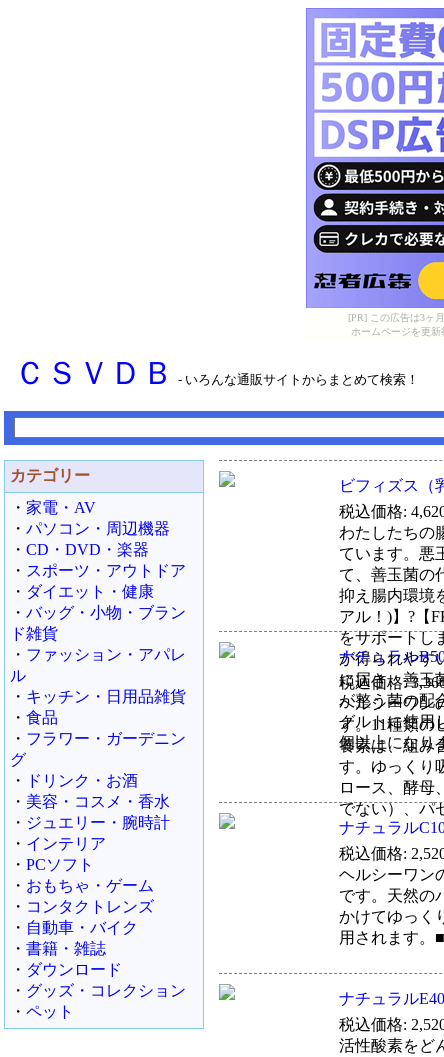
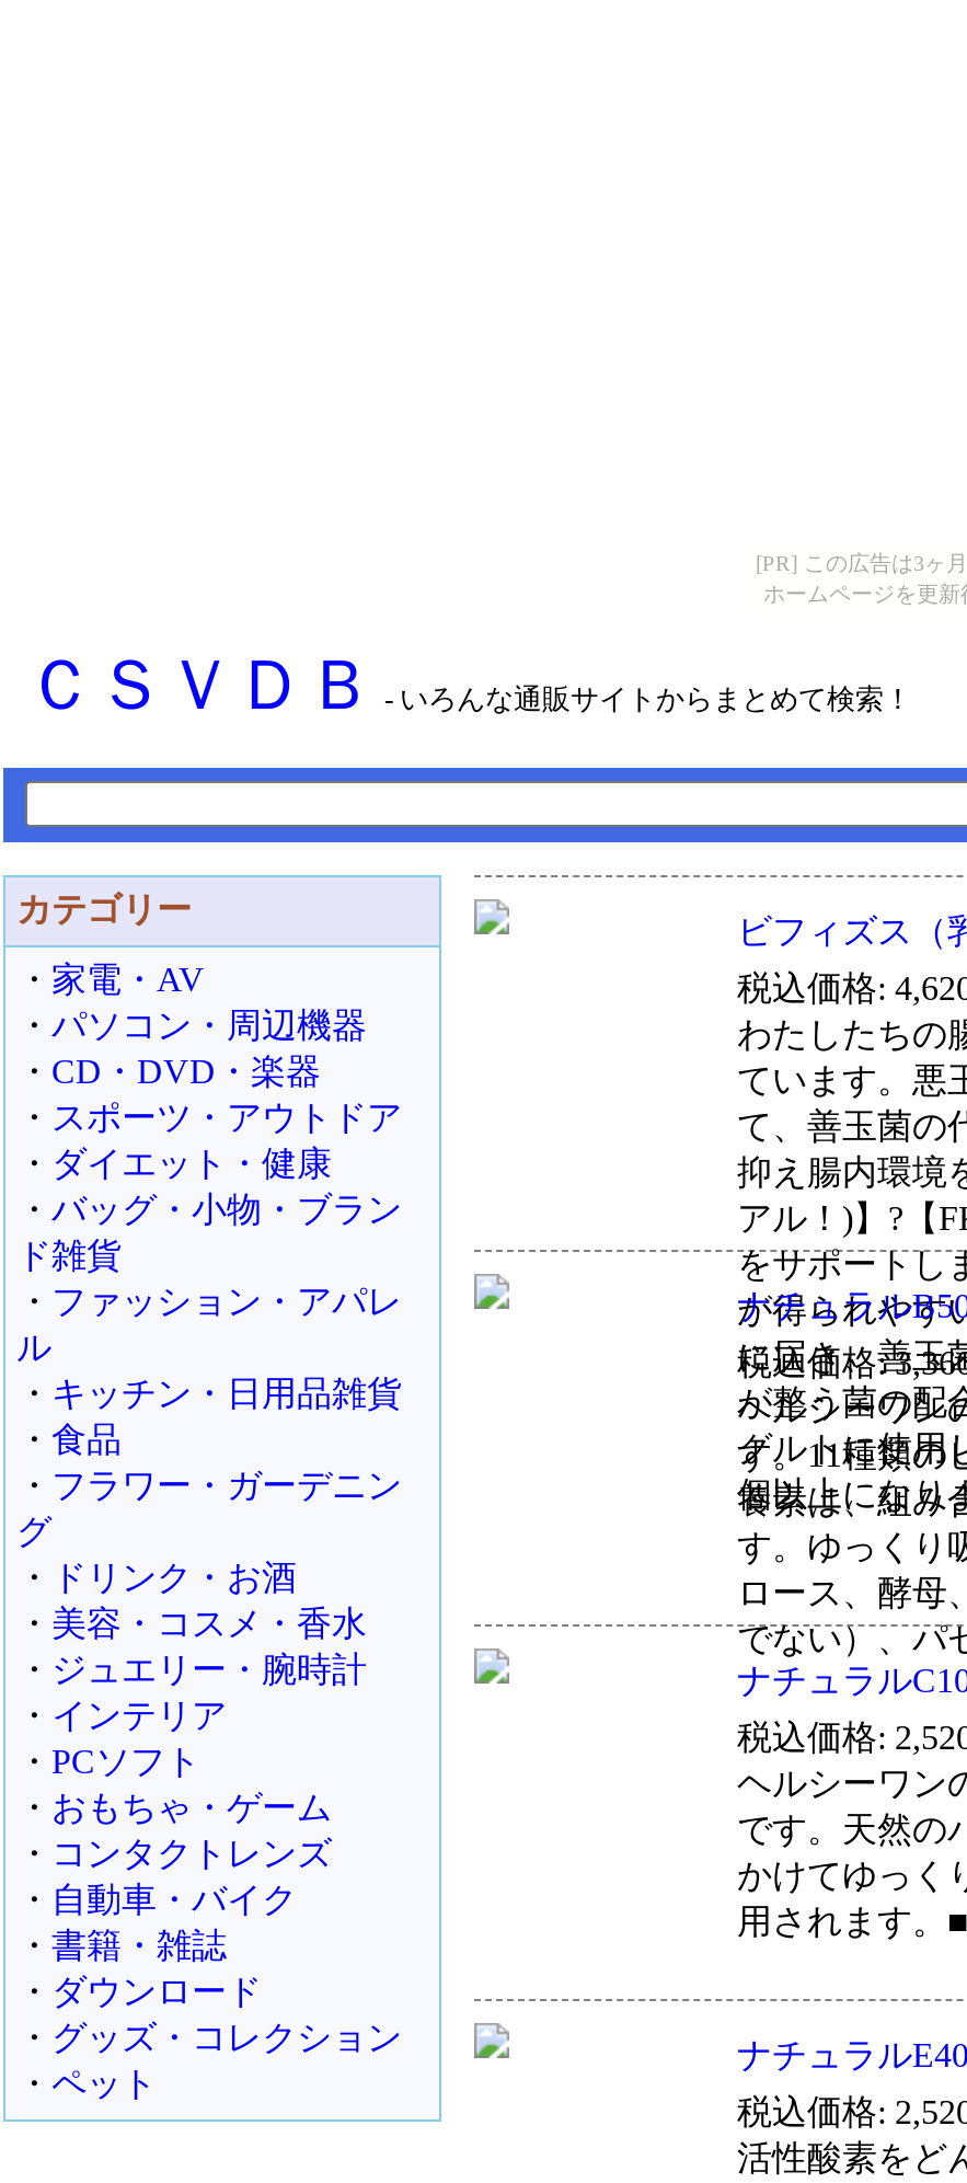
[305,7,441,309] [image] -> none

